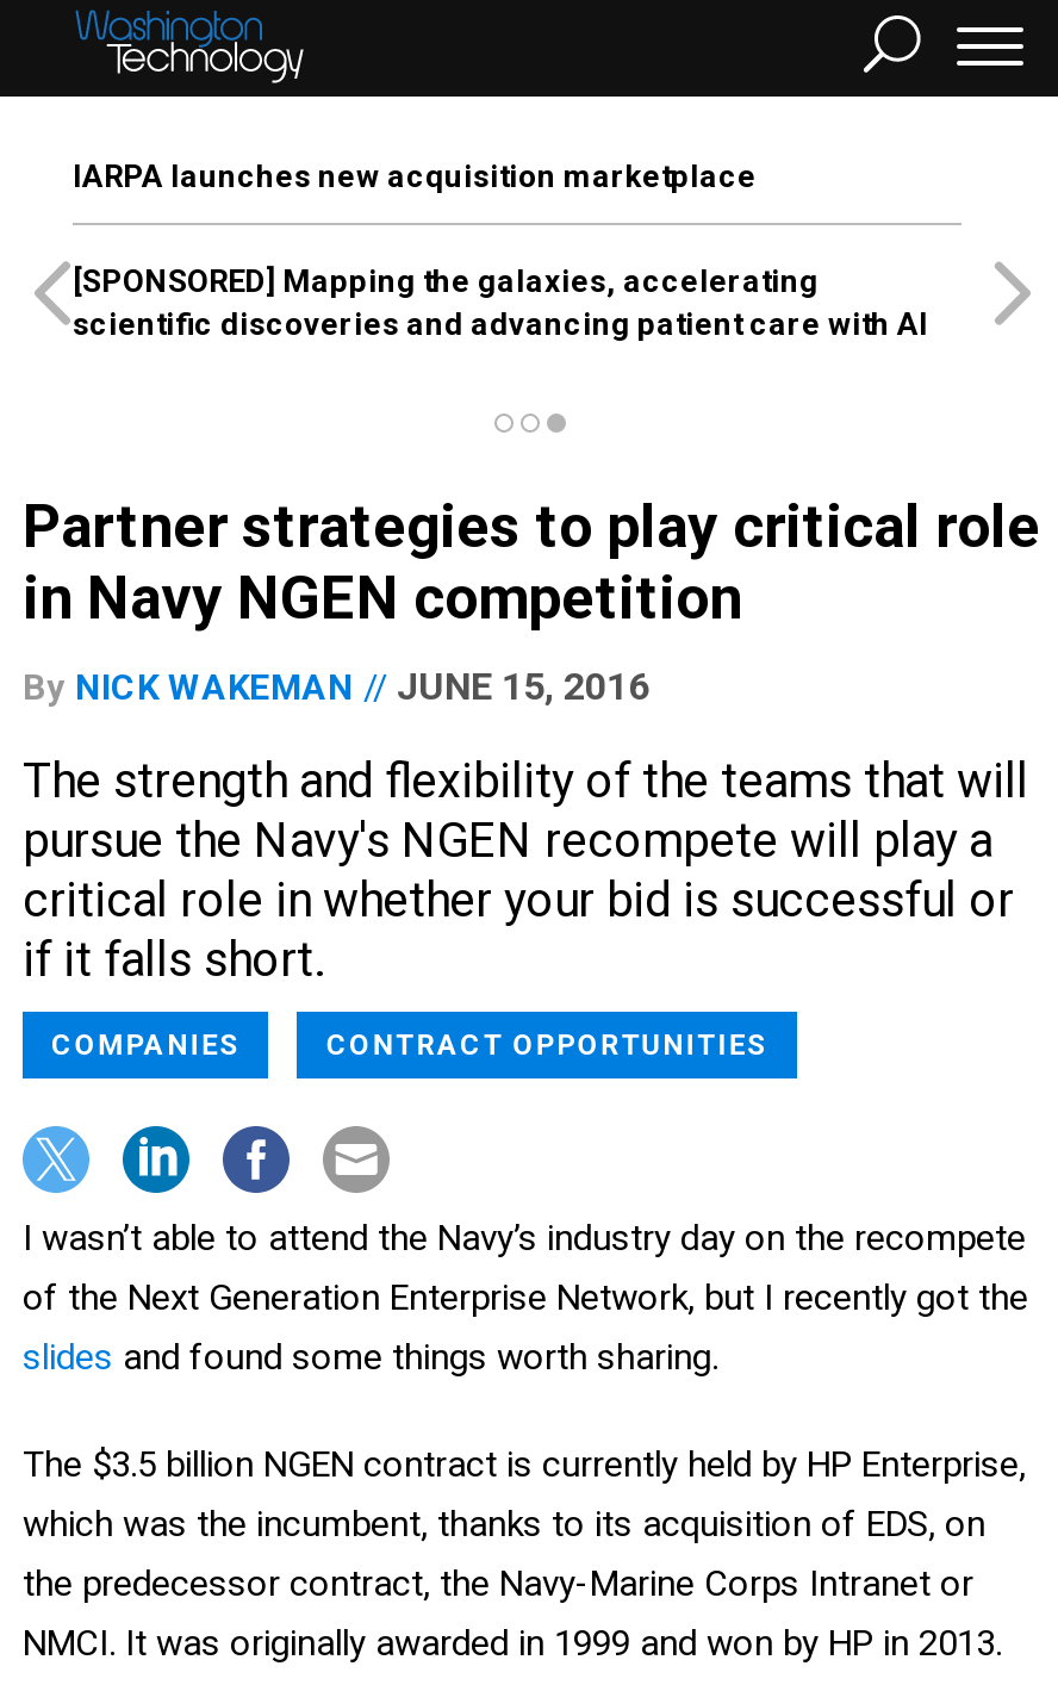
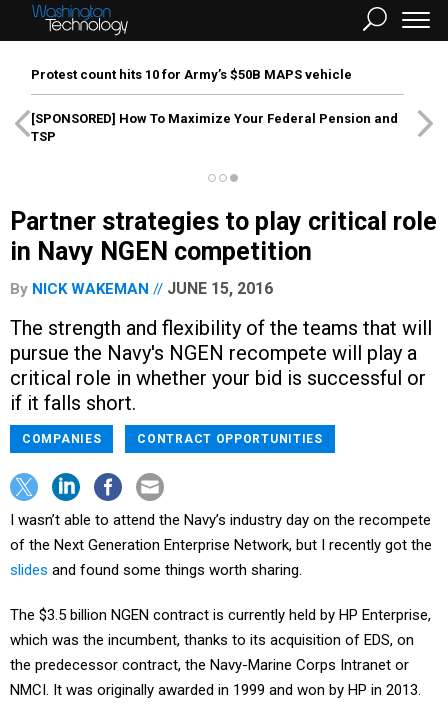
[73,158,757,194] IARPA launches new acquisition marketplace -> [31,67,352,82] Protest count hits 10 for Army’s $50B MAPS vehicle
[73,263,928,342] [SPONSORED] Mapping the galaxies, accelerating | scientific discoveries and advancing patient care with AI -> [31,111,398,144] [SPONSORED] How To Maximize Your Federal Pension and | TSP

